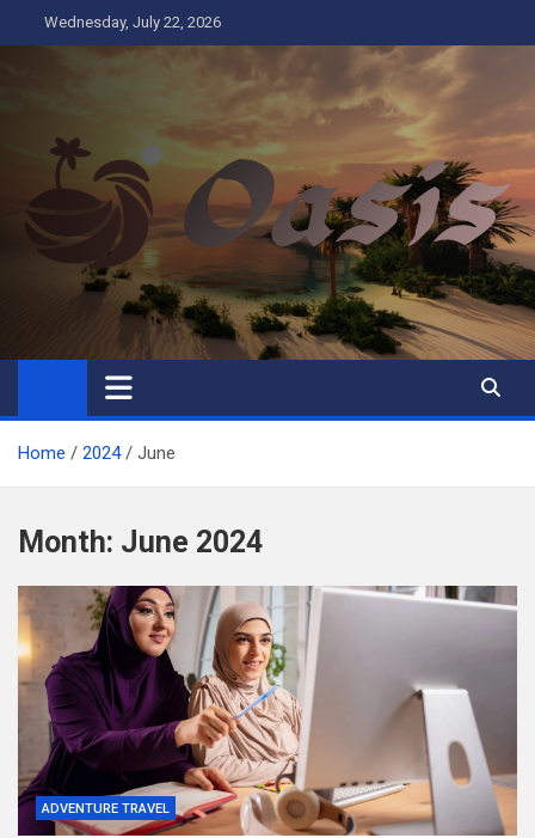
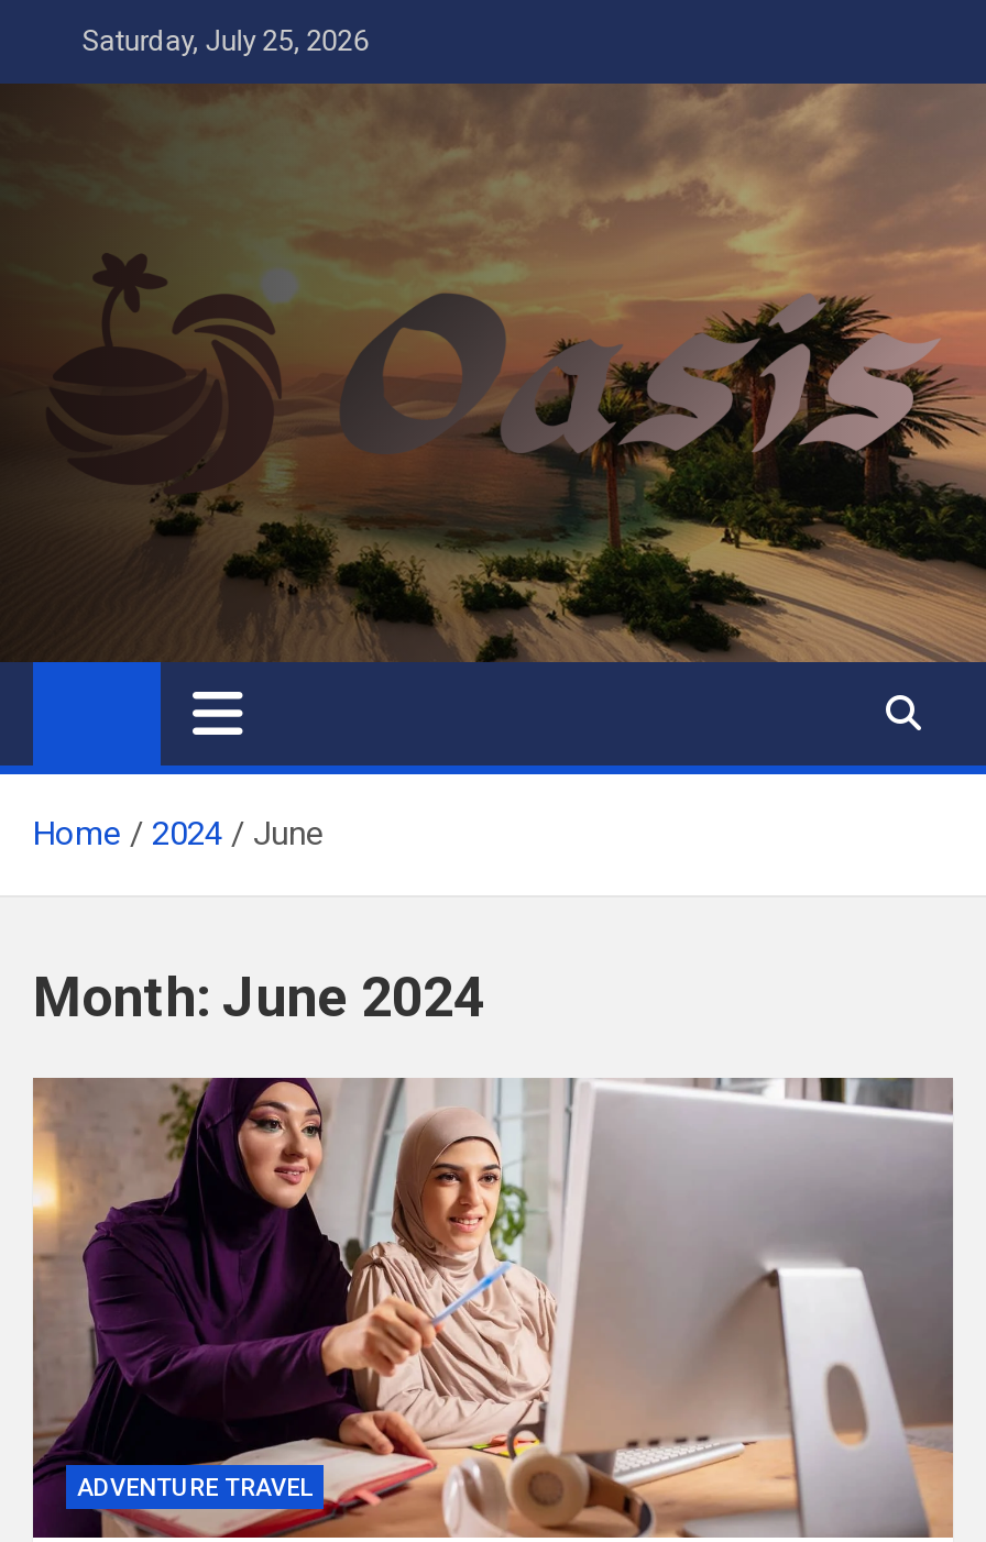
[37,13,221,31] Wednesday, July 22, 2026 -> [69,24,368,57] Saturday, July 25, 2026

